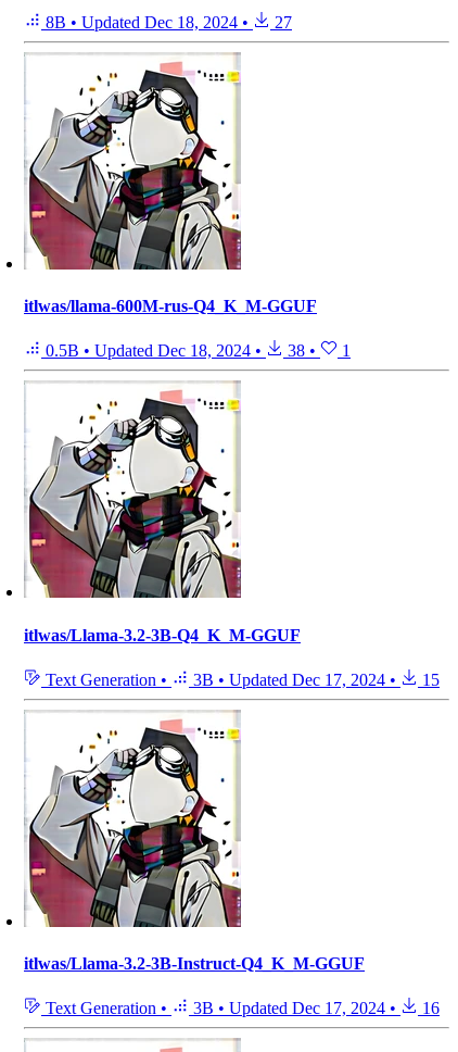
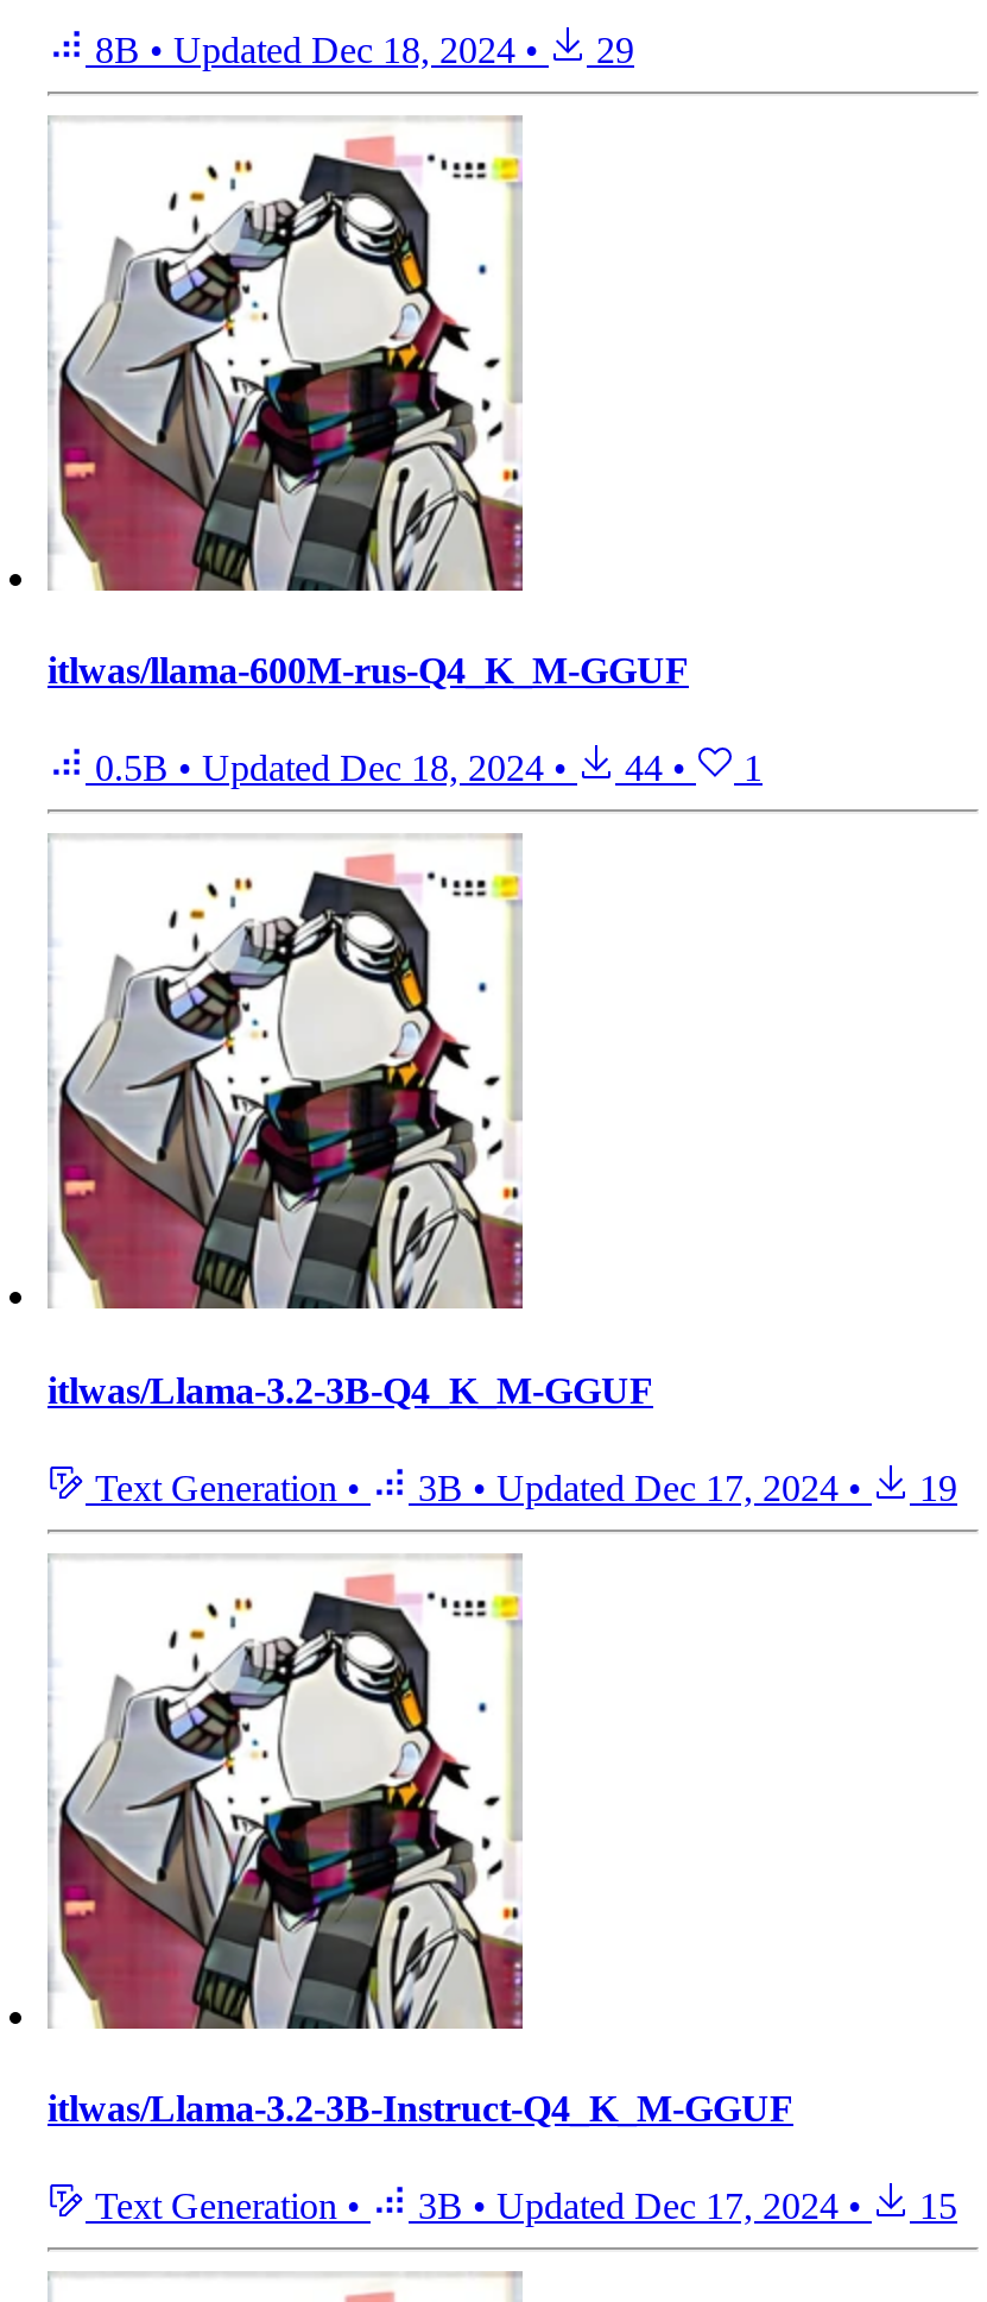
[41,13,292,31] 8B • Updated Dec 18, 2024 • 27 -> [86,29,634,70] 8B • Updated Dec 18, 2024 • 29
[41,342,351,360] 0.5B • Updated Dec 18, 2024 • 38 • 1 -> [86,748,763,789] 0.5B • Updated Dec 18, 2024 • 44 • 1
[41,670,440,689] Text Generation • 3B • Updated Dec 17, 2024 • 15 -> [86,1467,957,1508] Text Generation • 3B • Updated Dec 17, 2024 • 19
[41,999,440,1018] Text Generation • 3B • Updated Dec 17, 2024 • 16 -> [86,2186,957,2227] Text Generation • 3B • Updated Dec 17, 2024 • 15

